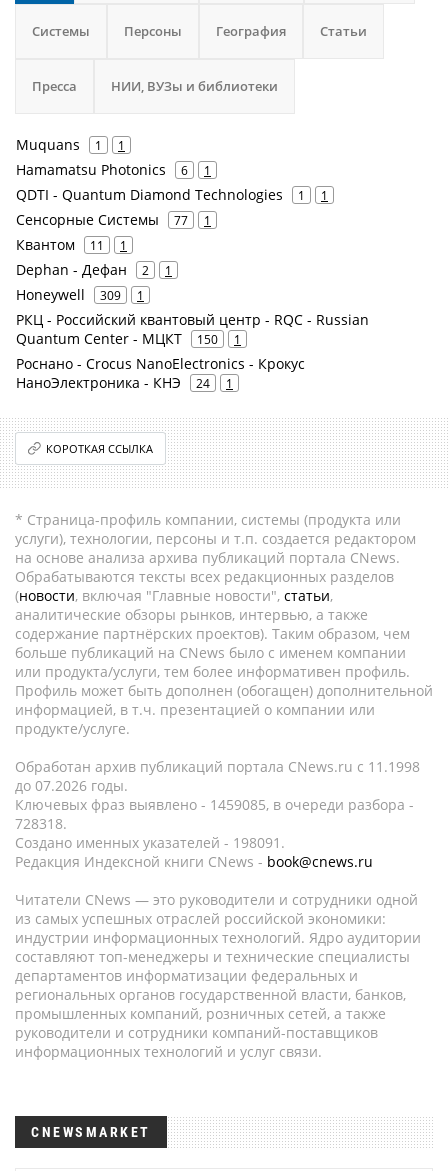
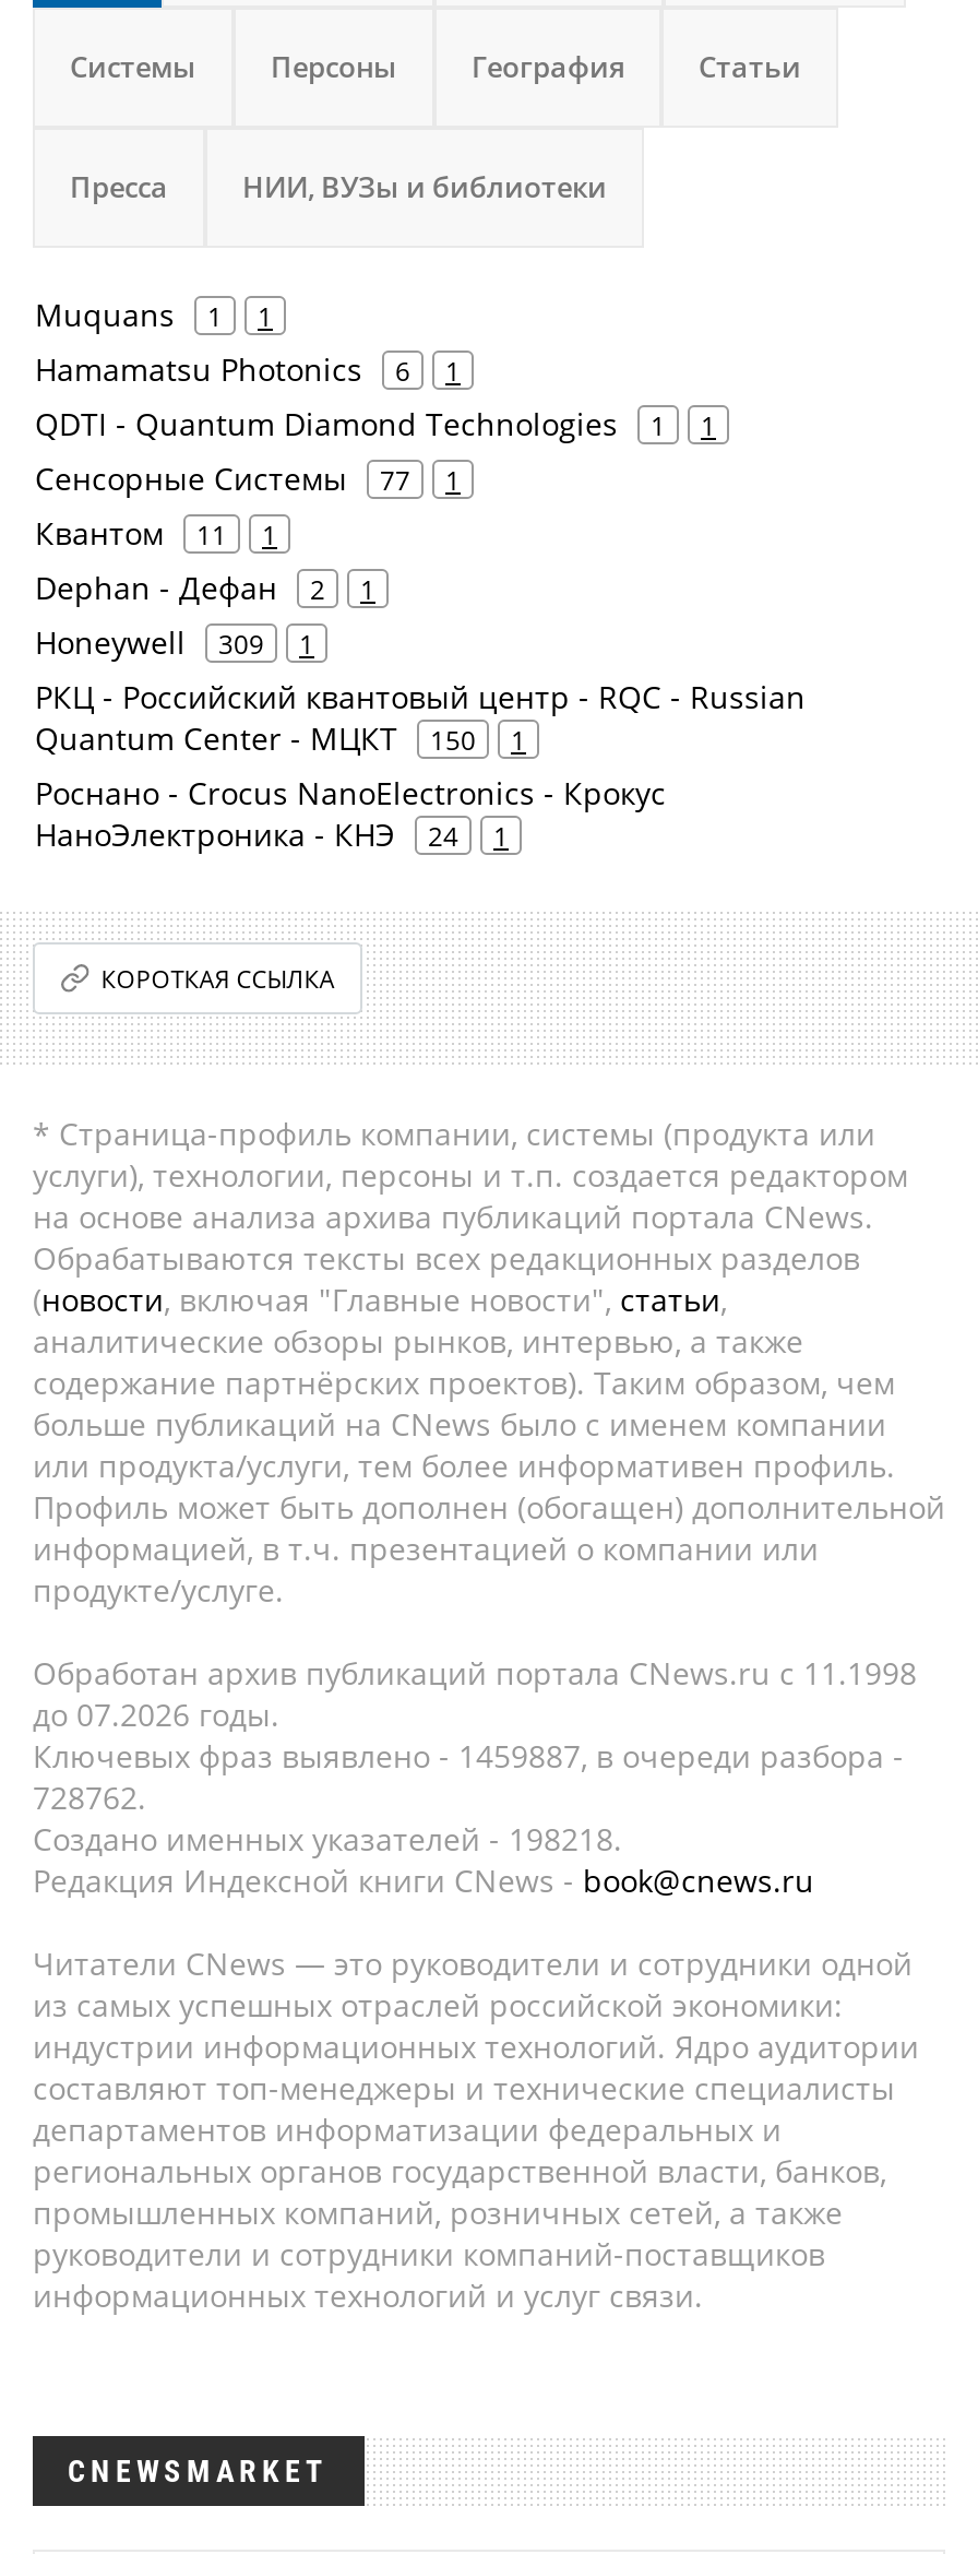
[15,795,414,814] Ключевых фраз выявлено - 1459085, в очереди разбора - -> [33,1735,904,1777] Ключевых фраз выявлено - 1459887, в очереди разбора -
[15,814,67,833] 728318. -> [33,1777,146,1818] 728762.
[15,833,285,852] Создано именных указателей - 198091. -> [33,1818,622,1860] Создано именных указателей - 198218.

